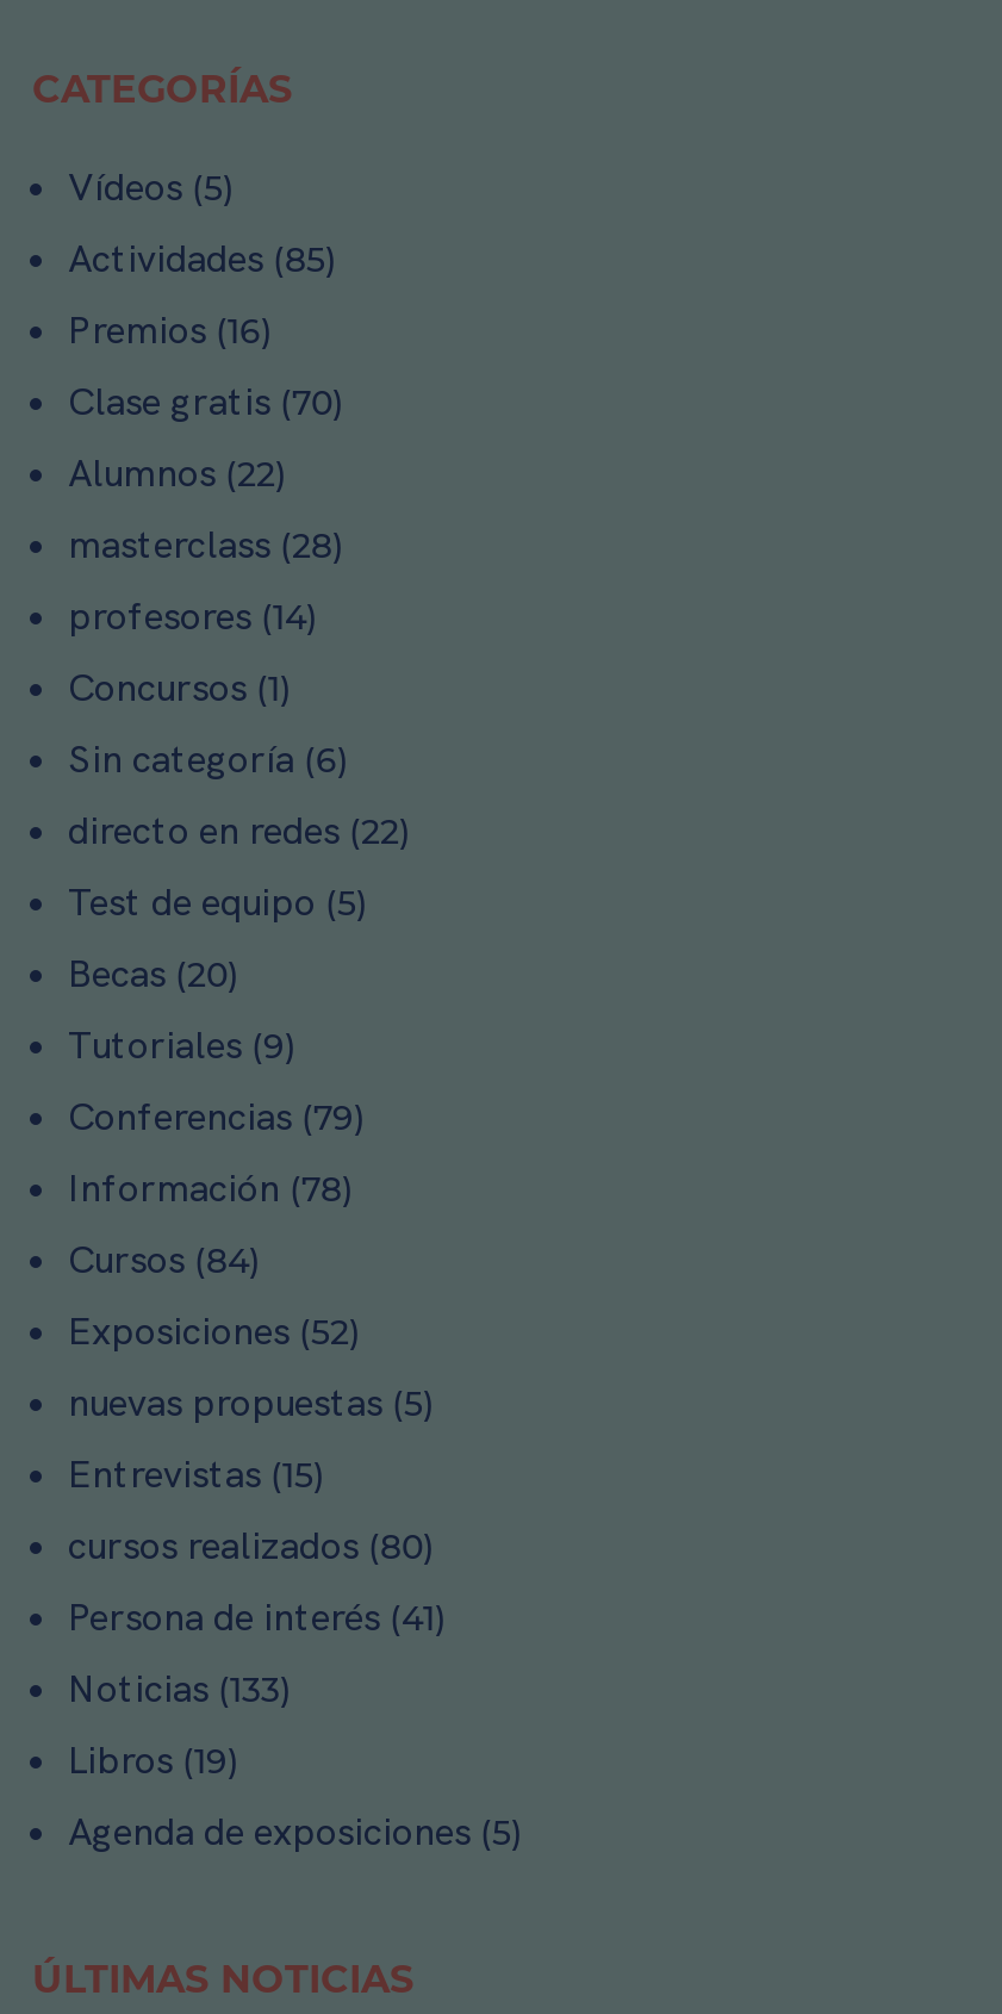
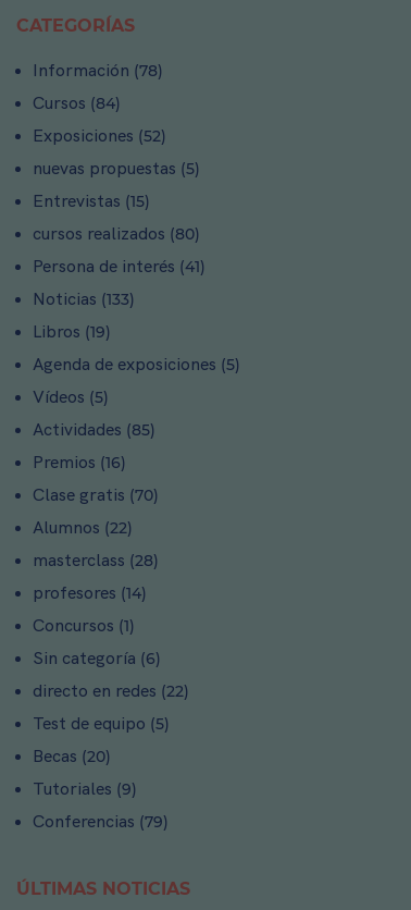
moved [68,161,411,1141] -> [33,385,189,832]: Vídeos (5) | Actividades (85) | Premios (16) | ... | Tutoriales (9) | Conferencias (79)
moved [68,1162,523,1856] -> [33,58,240,375]: Información (78) | Cursos (84) | Exposiciones (52) | ... | Libros (19) | Agenda de exposiciones (5)

